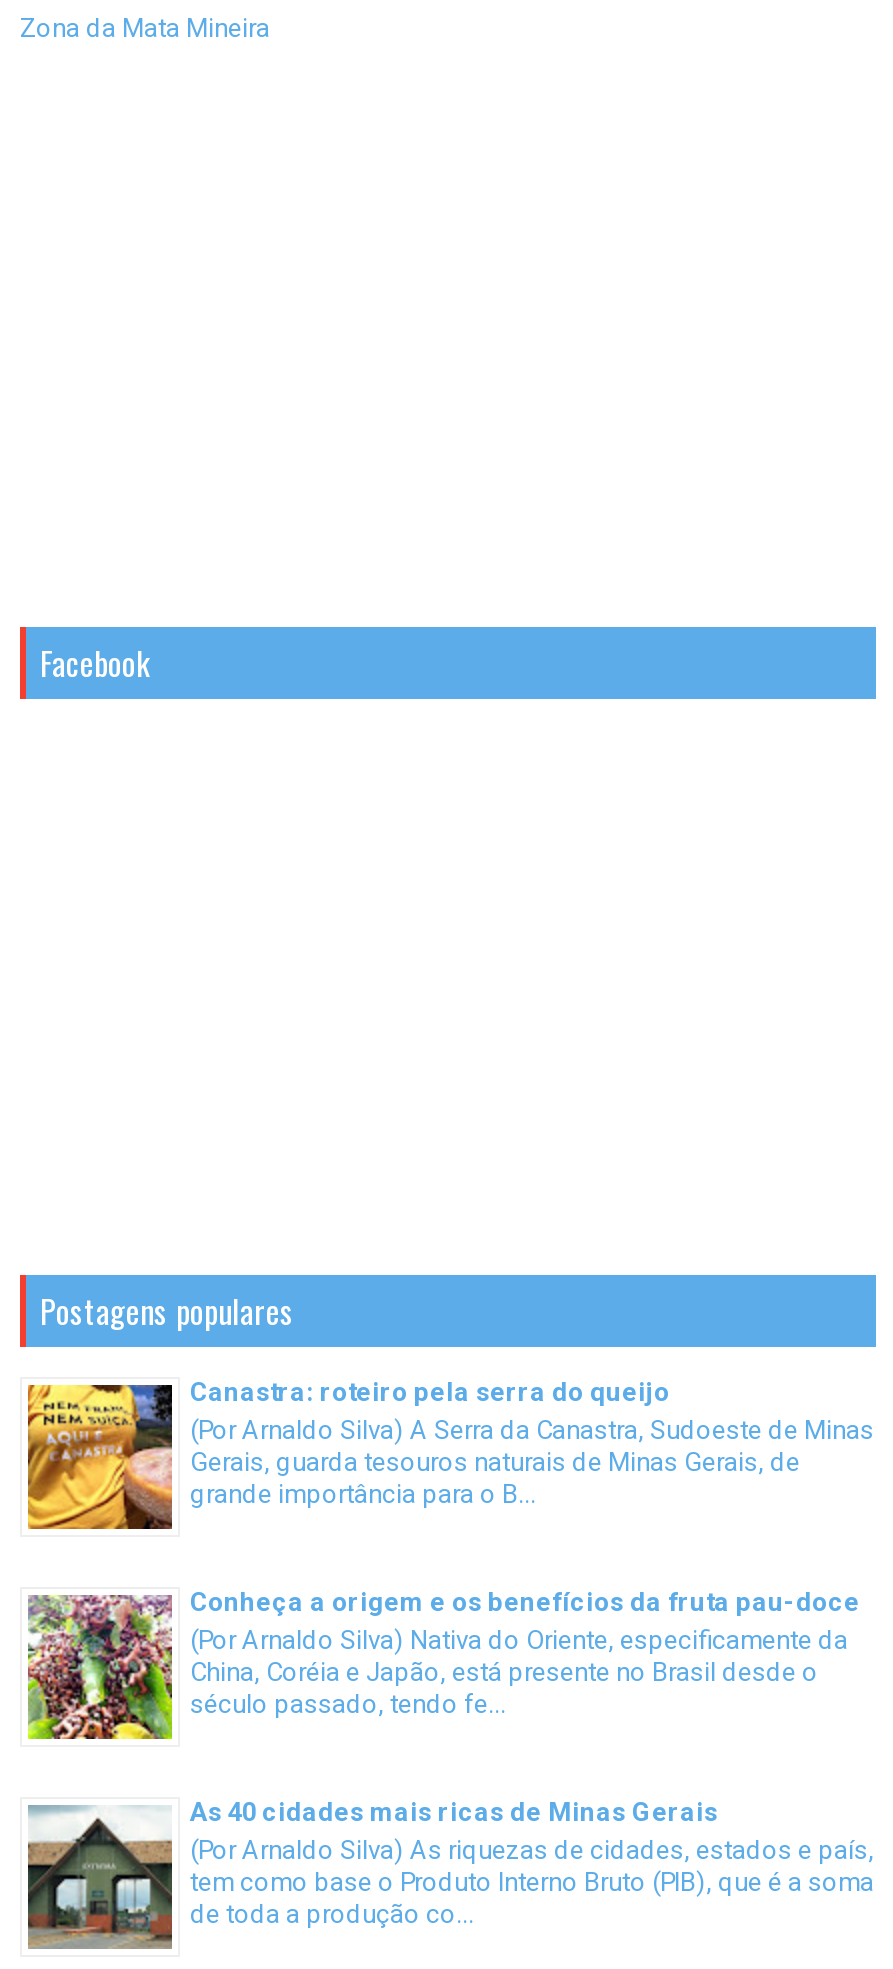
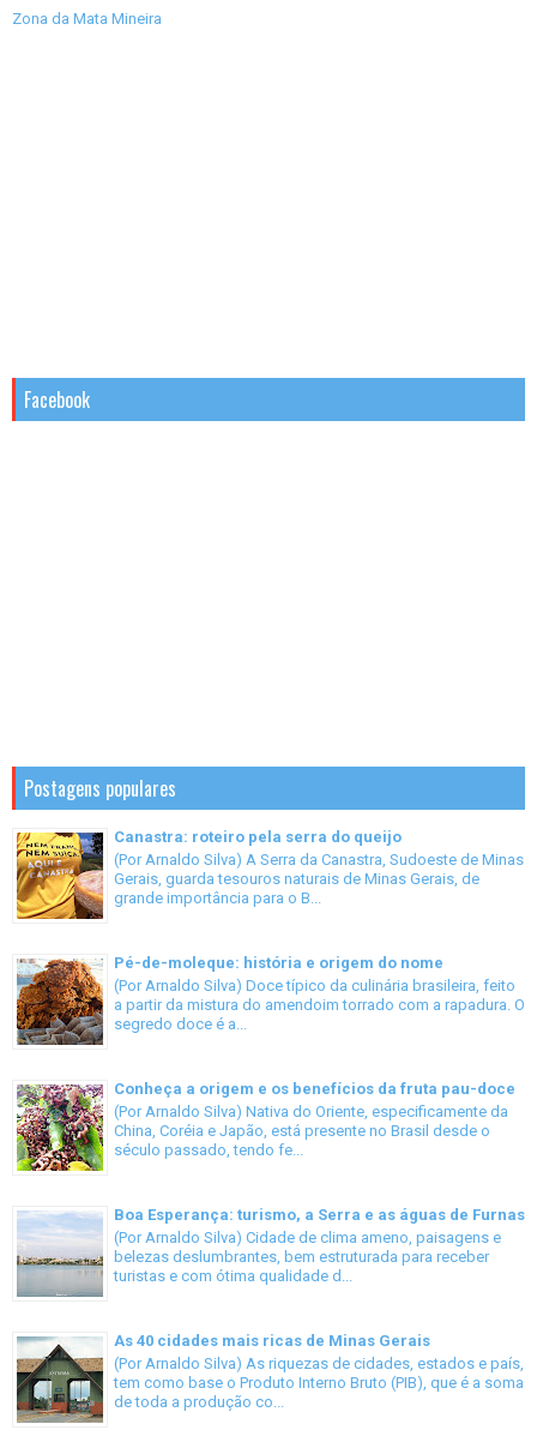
none -> [16,954,525,1046] [image] | Pé-de-moleque: história e origem do nome | (Por Arnaldo Silva) Doce típico da culinária brasileira, feito | a partir da mistura do amendoim torrado com a rapadura. O | segredo doce é a...
none -> [16,1206,525,1297] [image] | Boa Esperança: turismo, a Serra e as águas de Furnas | (Por Arnaldo Silva) Cidade de clima ameno, paisagens e | belezas deslumbrantes, bem estruturada para receber | turistas e com ótima qualidade d...

